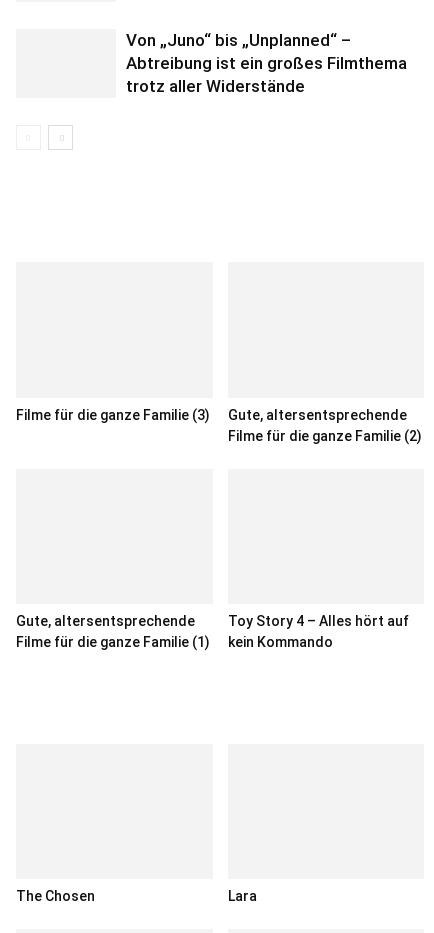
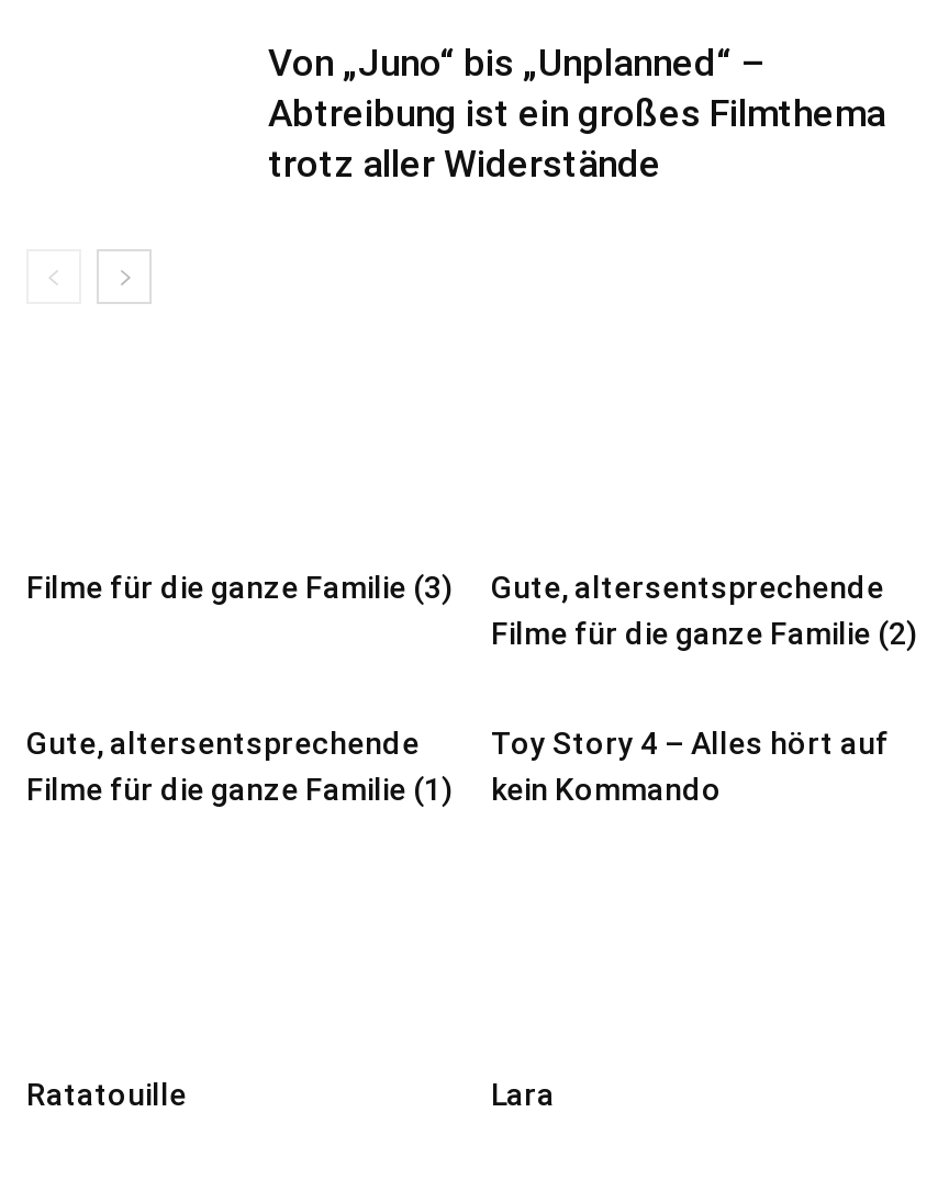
[16,888,95,904] The Chosen -> [26,1078,187,1113] Ratatouille

